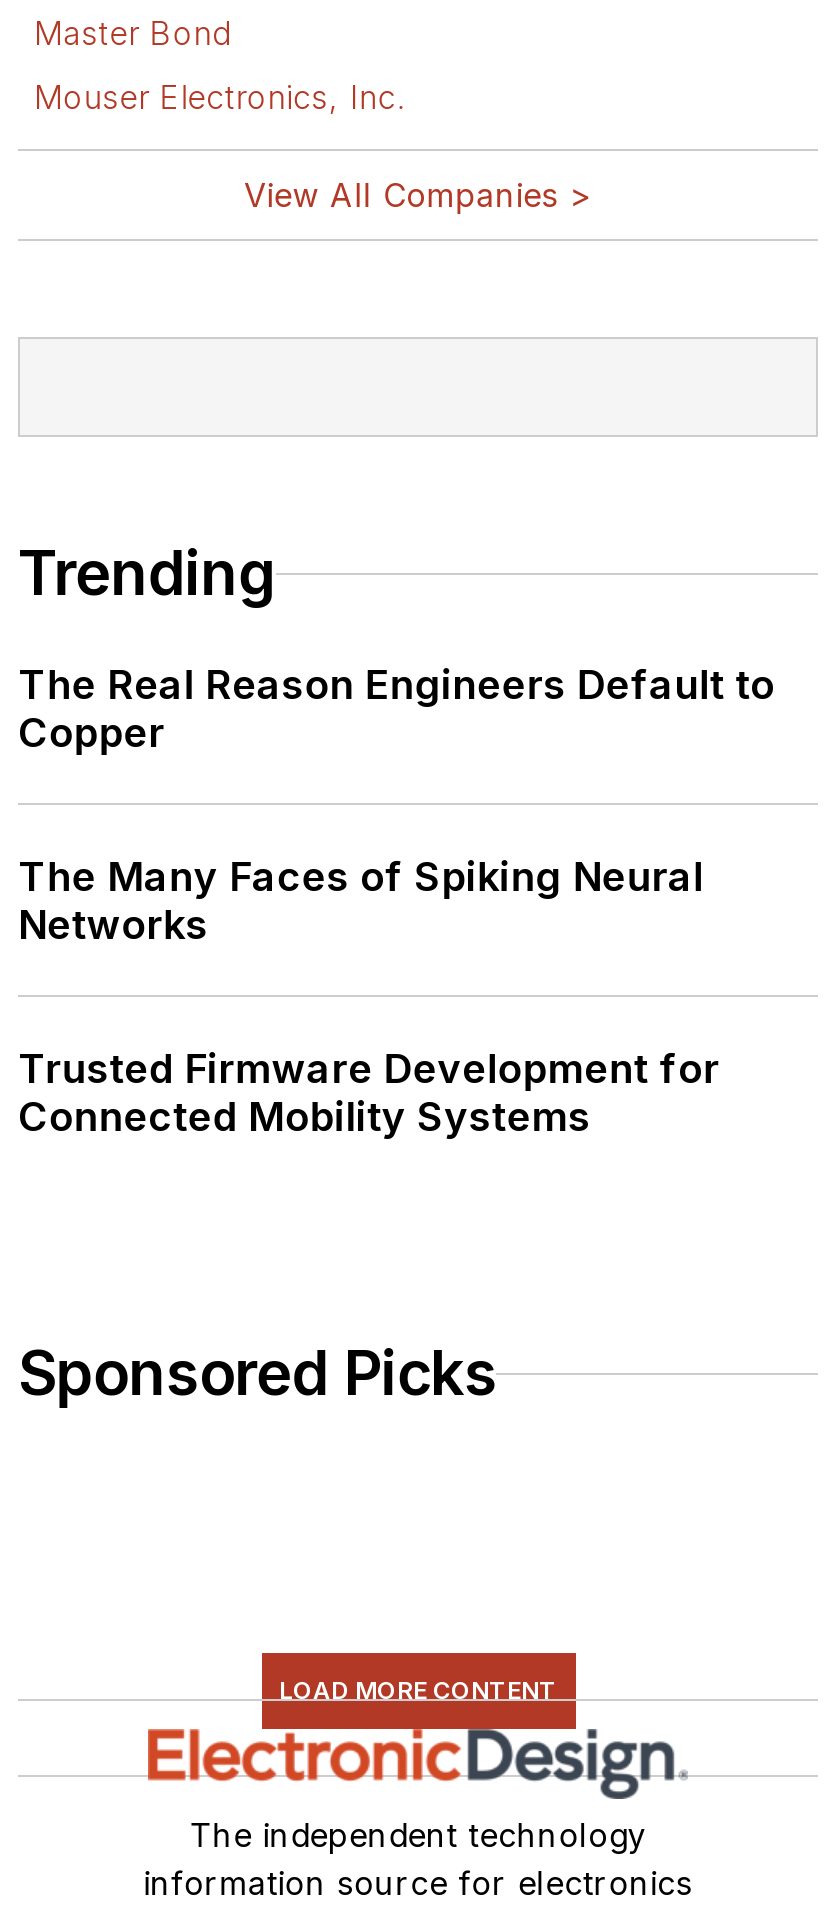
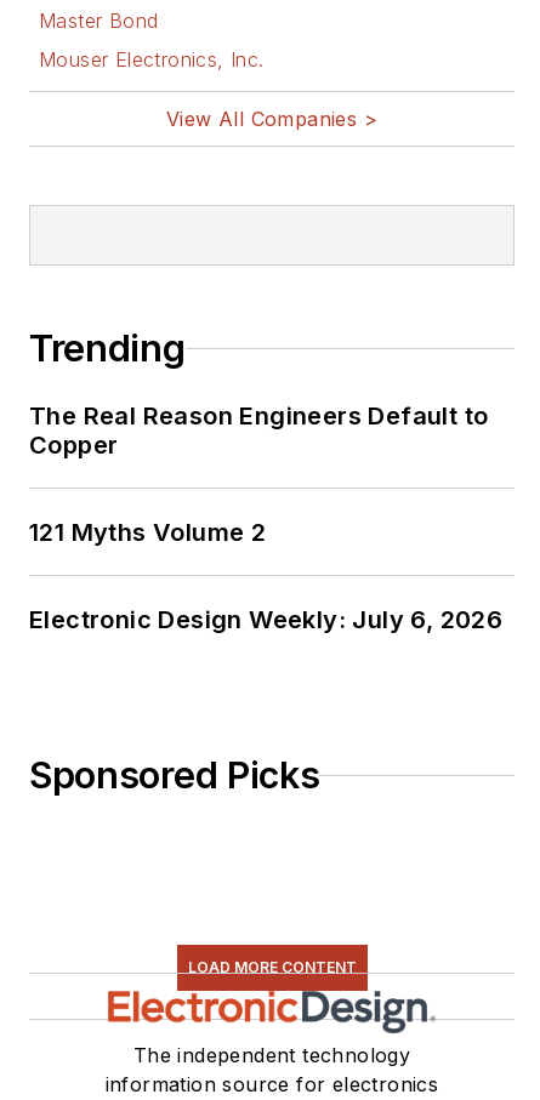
[18,853,704,949] The Many Faces of Spiking Neural | Networks -> [29,518,266,547] 121 Myths Volume 2
[18,1045,720,1141] Trusted Firmware Development for | Connected Mobility Systems -> [29,605,503,634] Electronic Design Weekly: July 6, 2026

